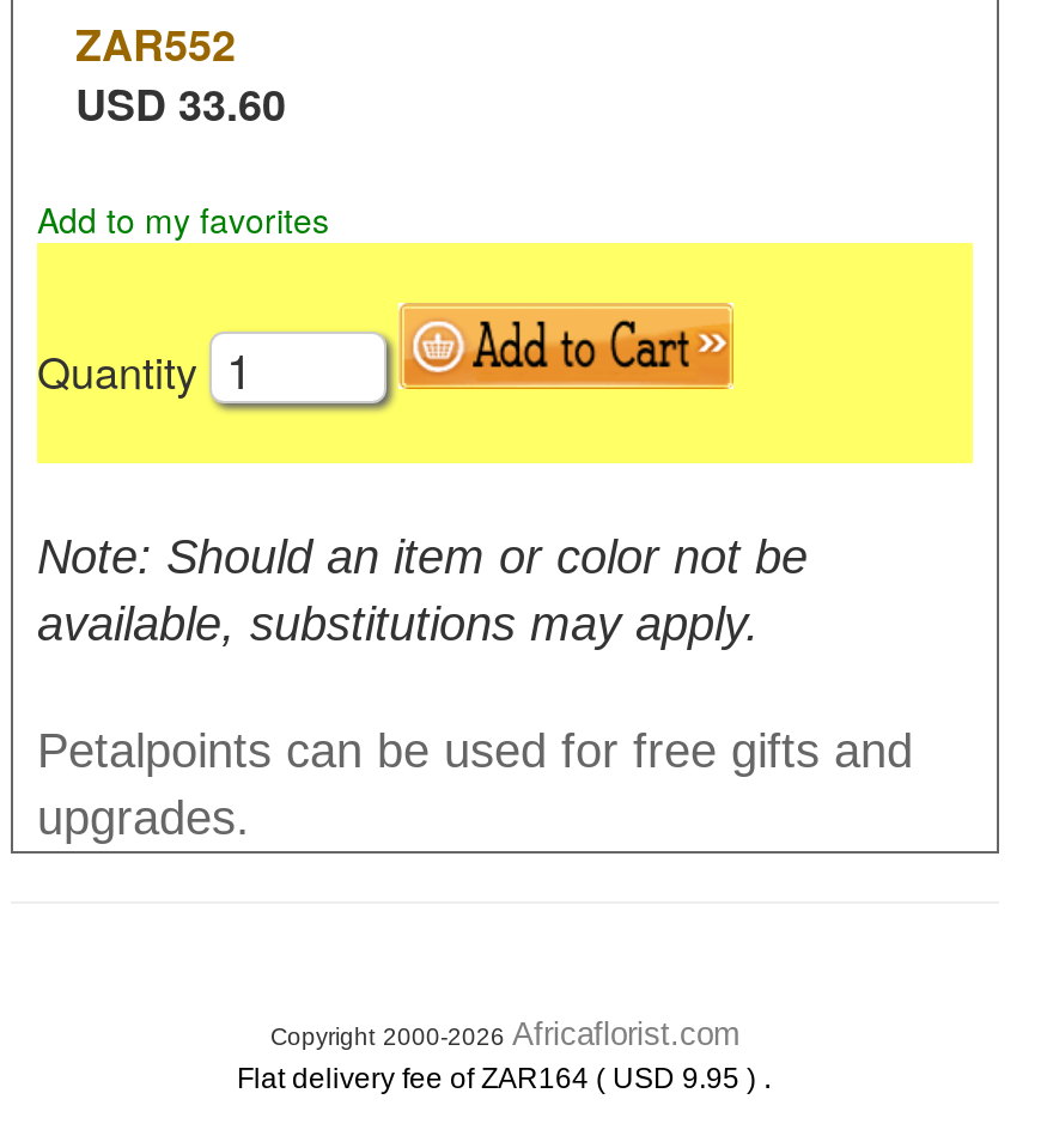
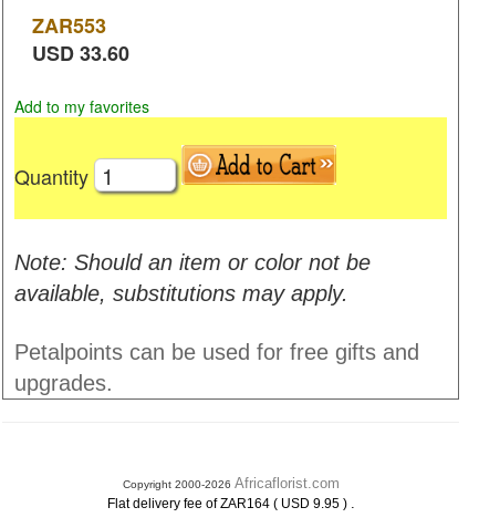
[75,13,236,75] ZAR552 -> [32,11,106,40] ZAR553

